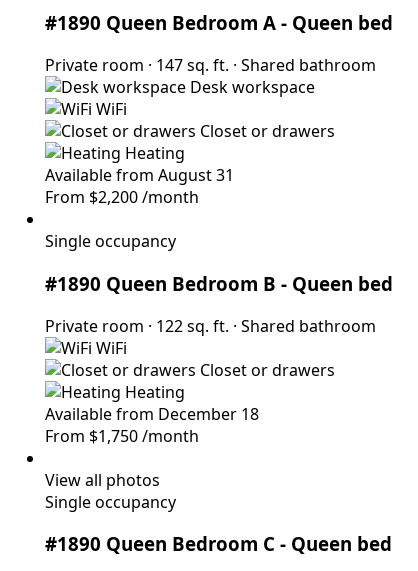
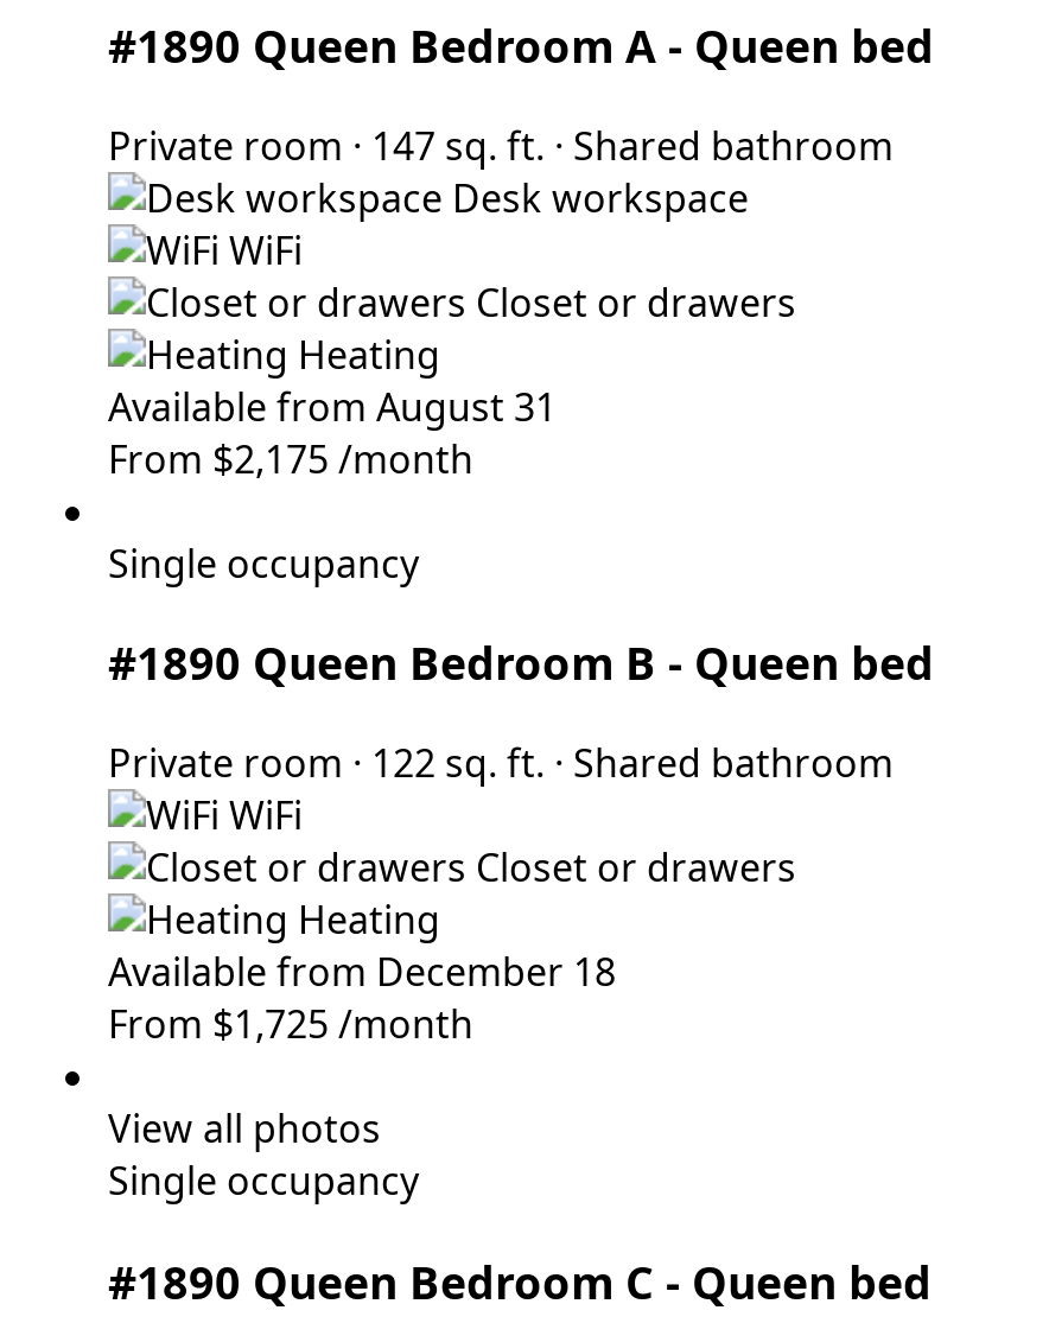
[45,186,199,208] From $2,200 /month -> [108,432,473,484] From $2,175 /month
[45,424,199,446] From $1,750 /month -> [108,998,473,1050] From $1,725 /month

